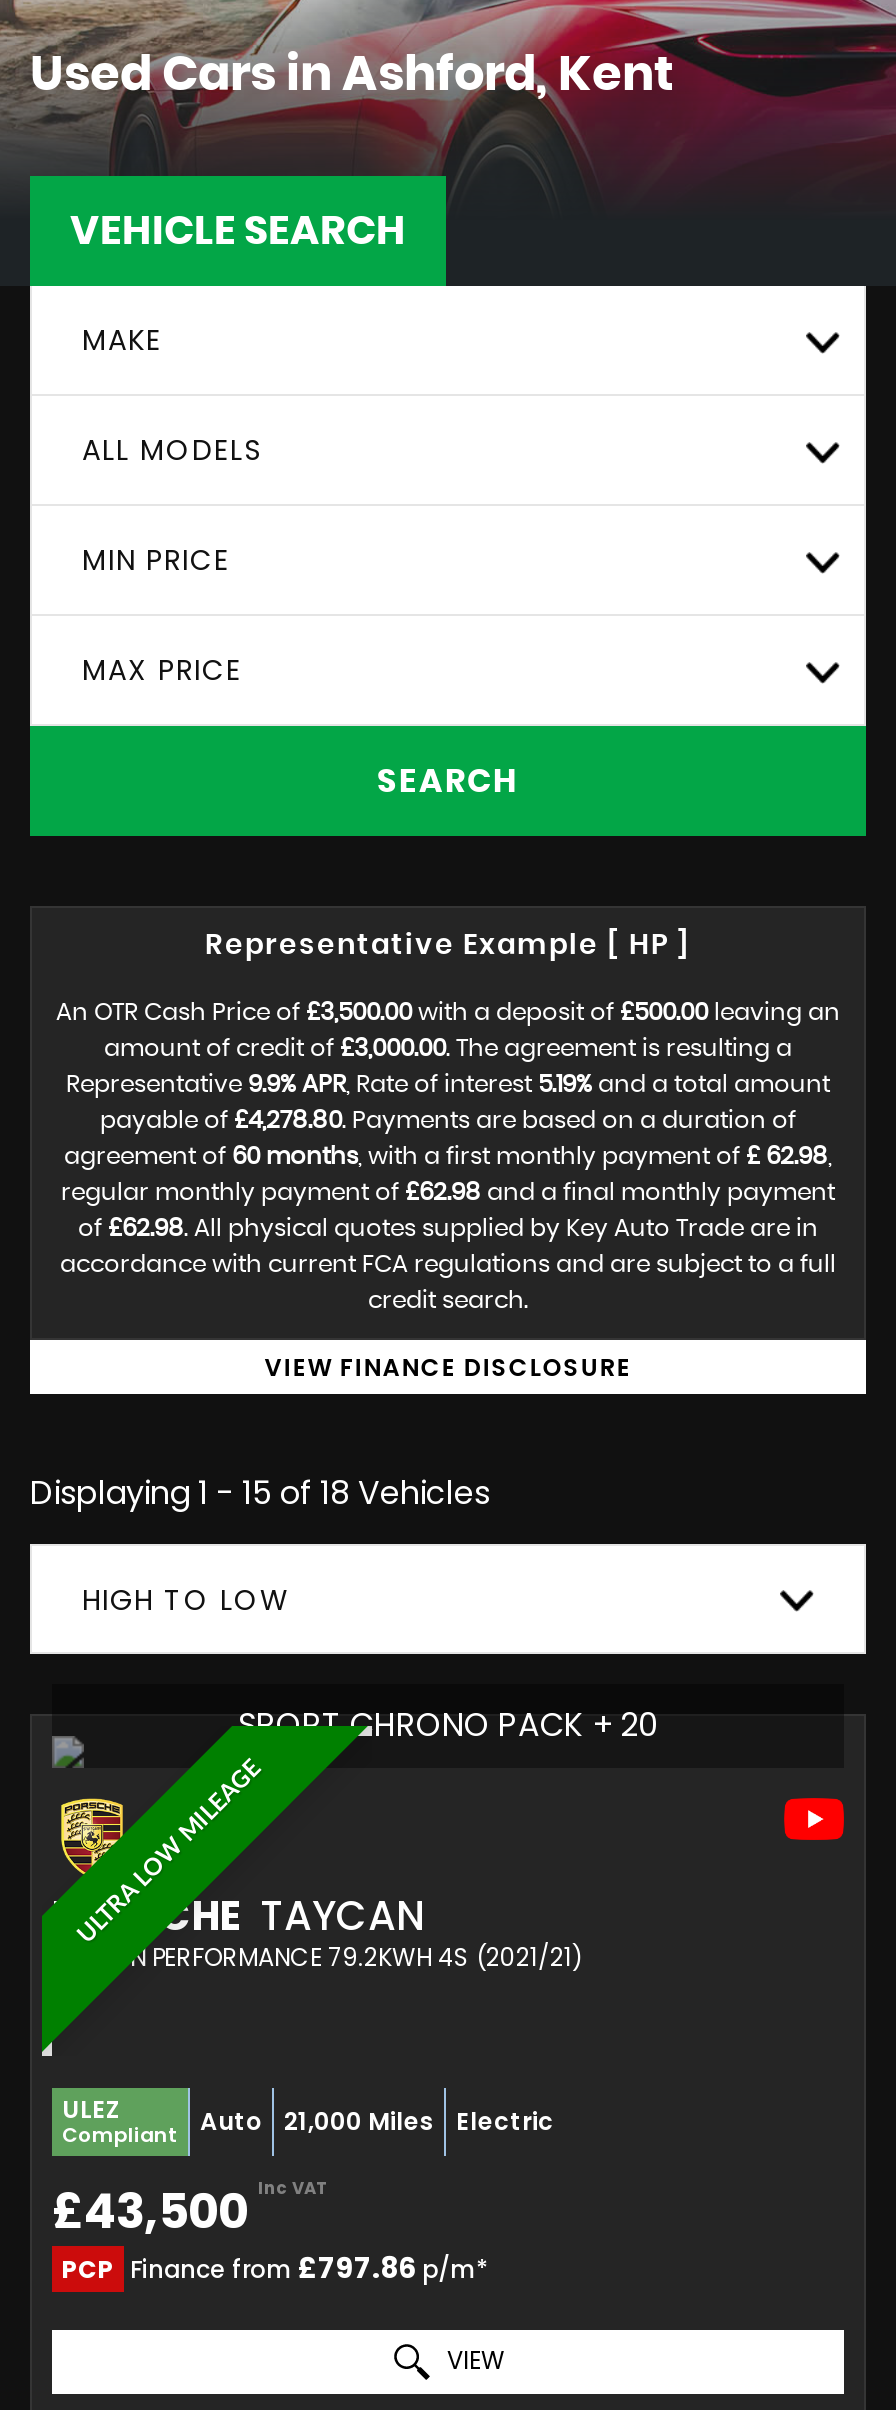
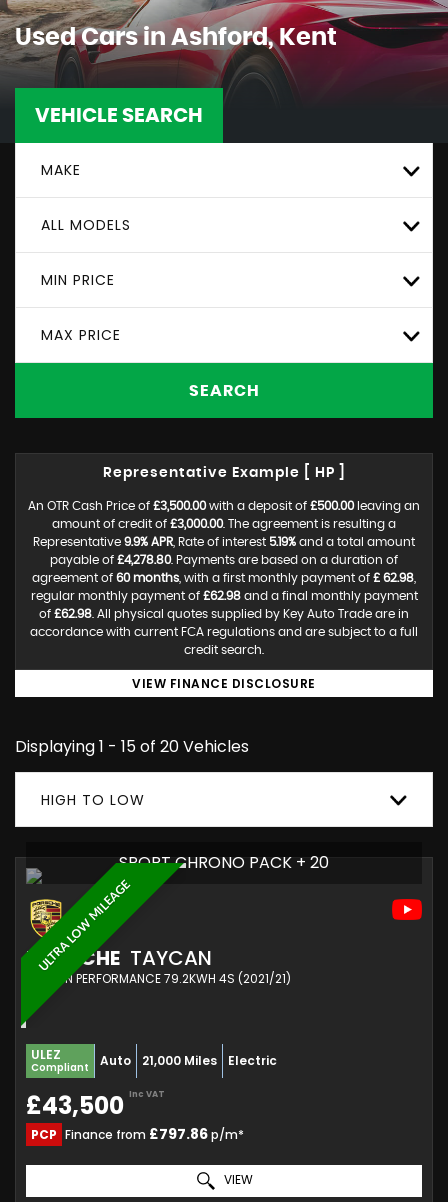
[30,1470,490,1516] Displaying 1 - 15 of 18 Vehicles -> [15,735,249,758] Displaying 1 - 15 of 20 Vehicles

